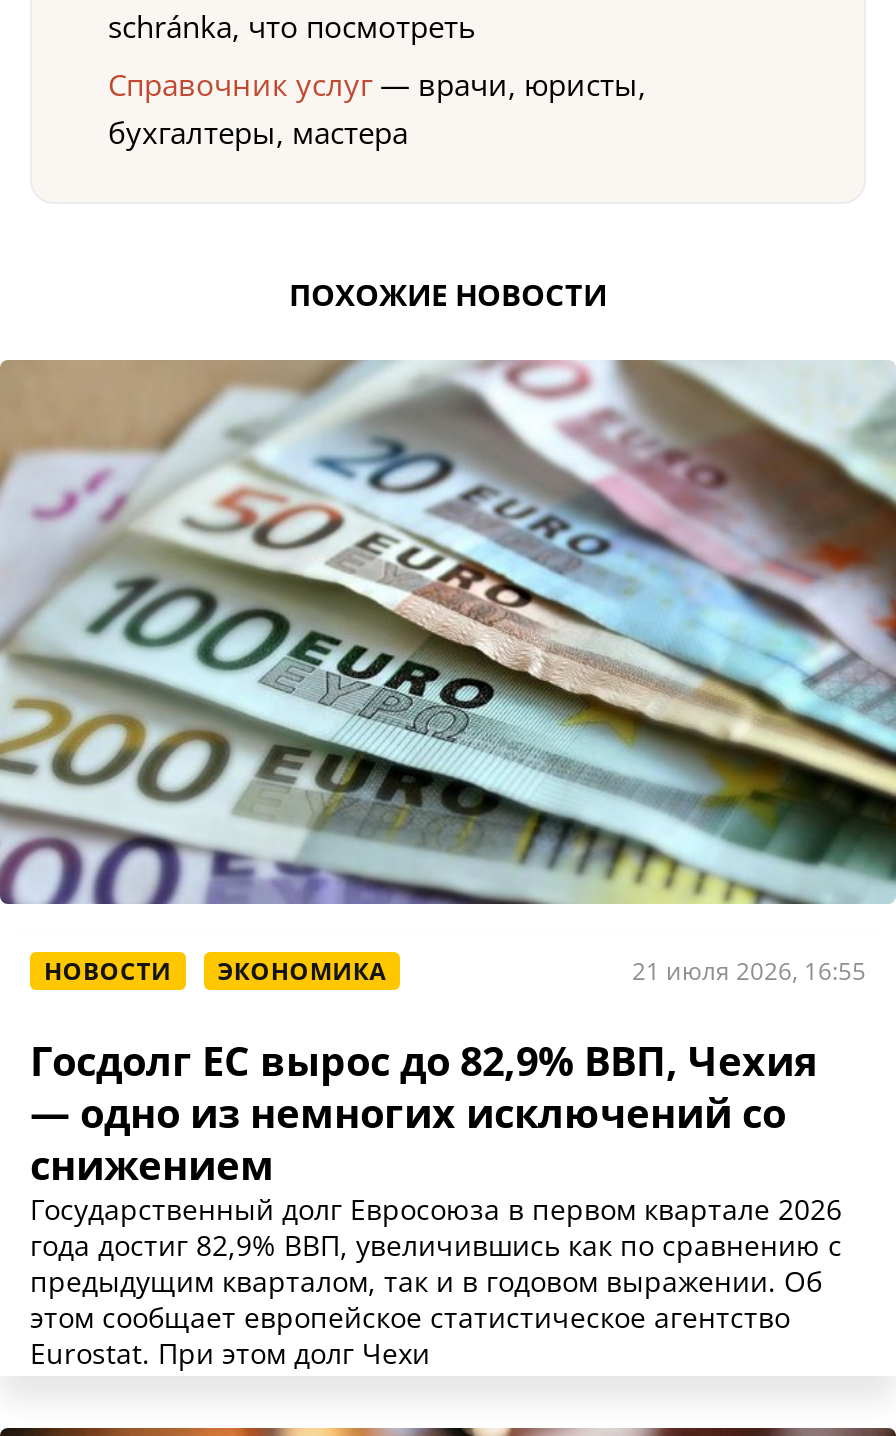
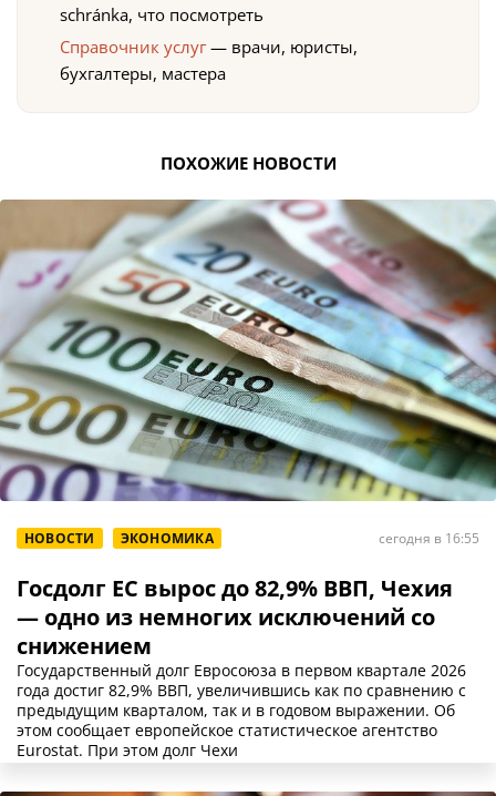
[632,955,866,989] 21 июля 2026, 16:55 -> [379,529,479,548] сегодня в 16:55

